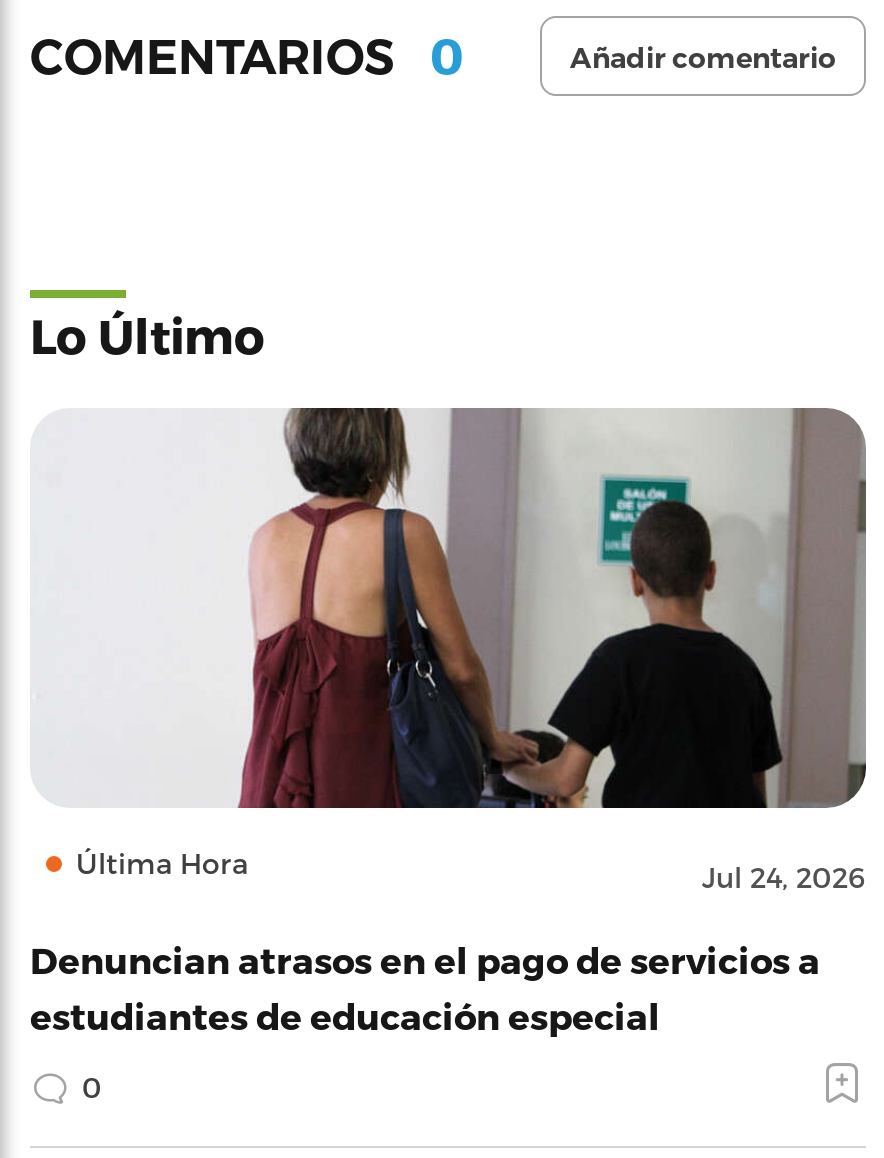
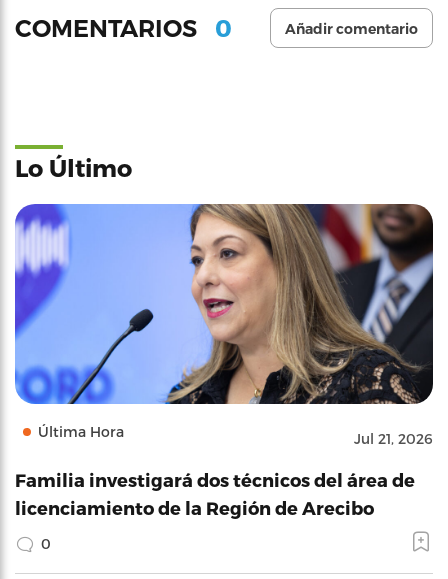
[30,406,868,894] [image] | Jul 24, 2026 -> [14,203,433,447] [image] | Jul 21, 2026
[30,938,820,1036] Denuncian atrasos en el pago de servicios a | estudiantes de educación especial -> [15,469,415,518] Familia investigará dos técnicos del área de | licenciamiento de la Región de Arecibo

